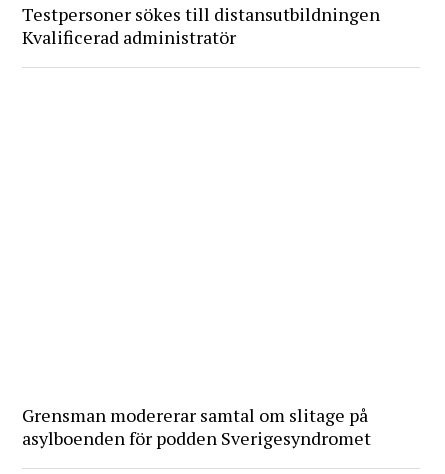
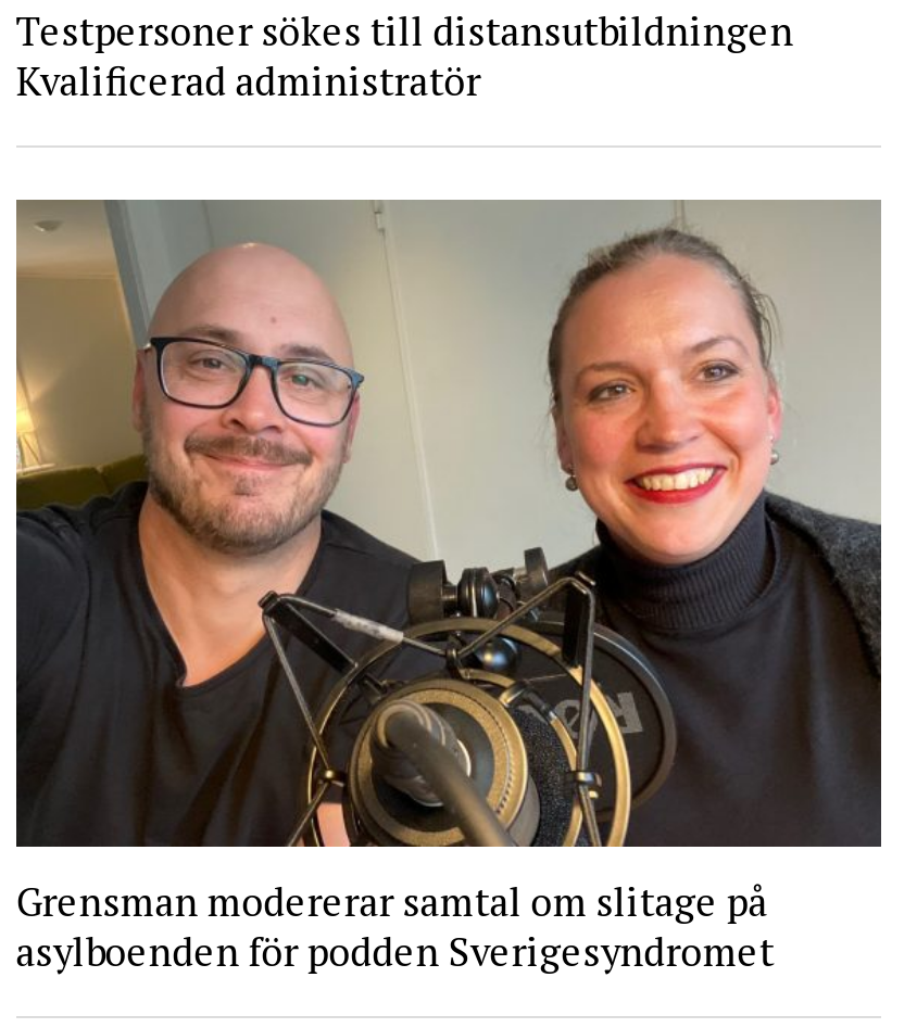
none -> [14,198,883,849] [image]

